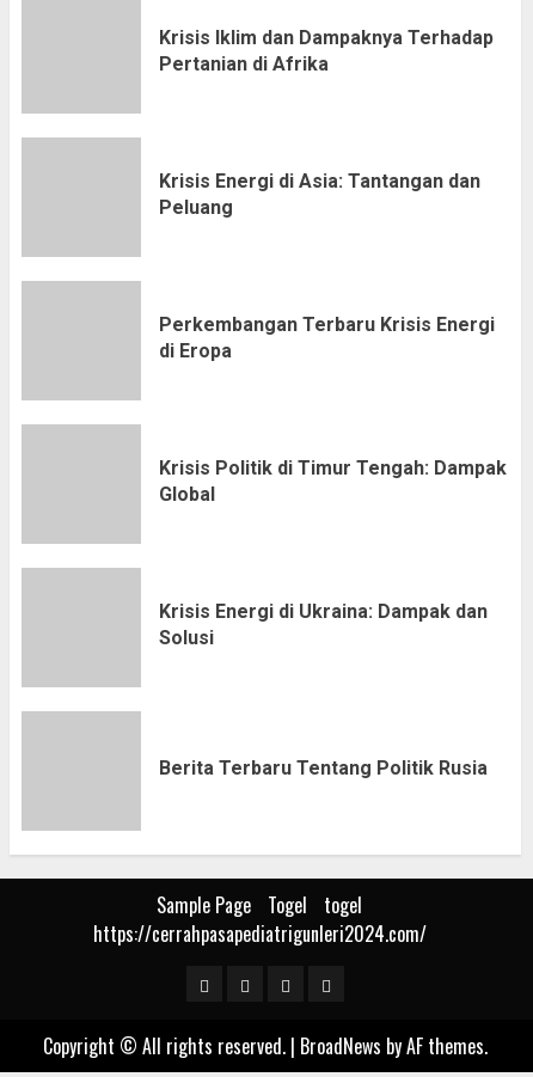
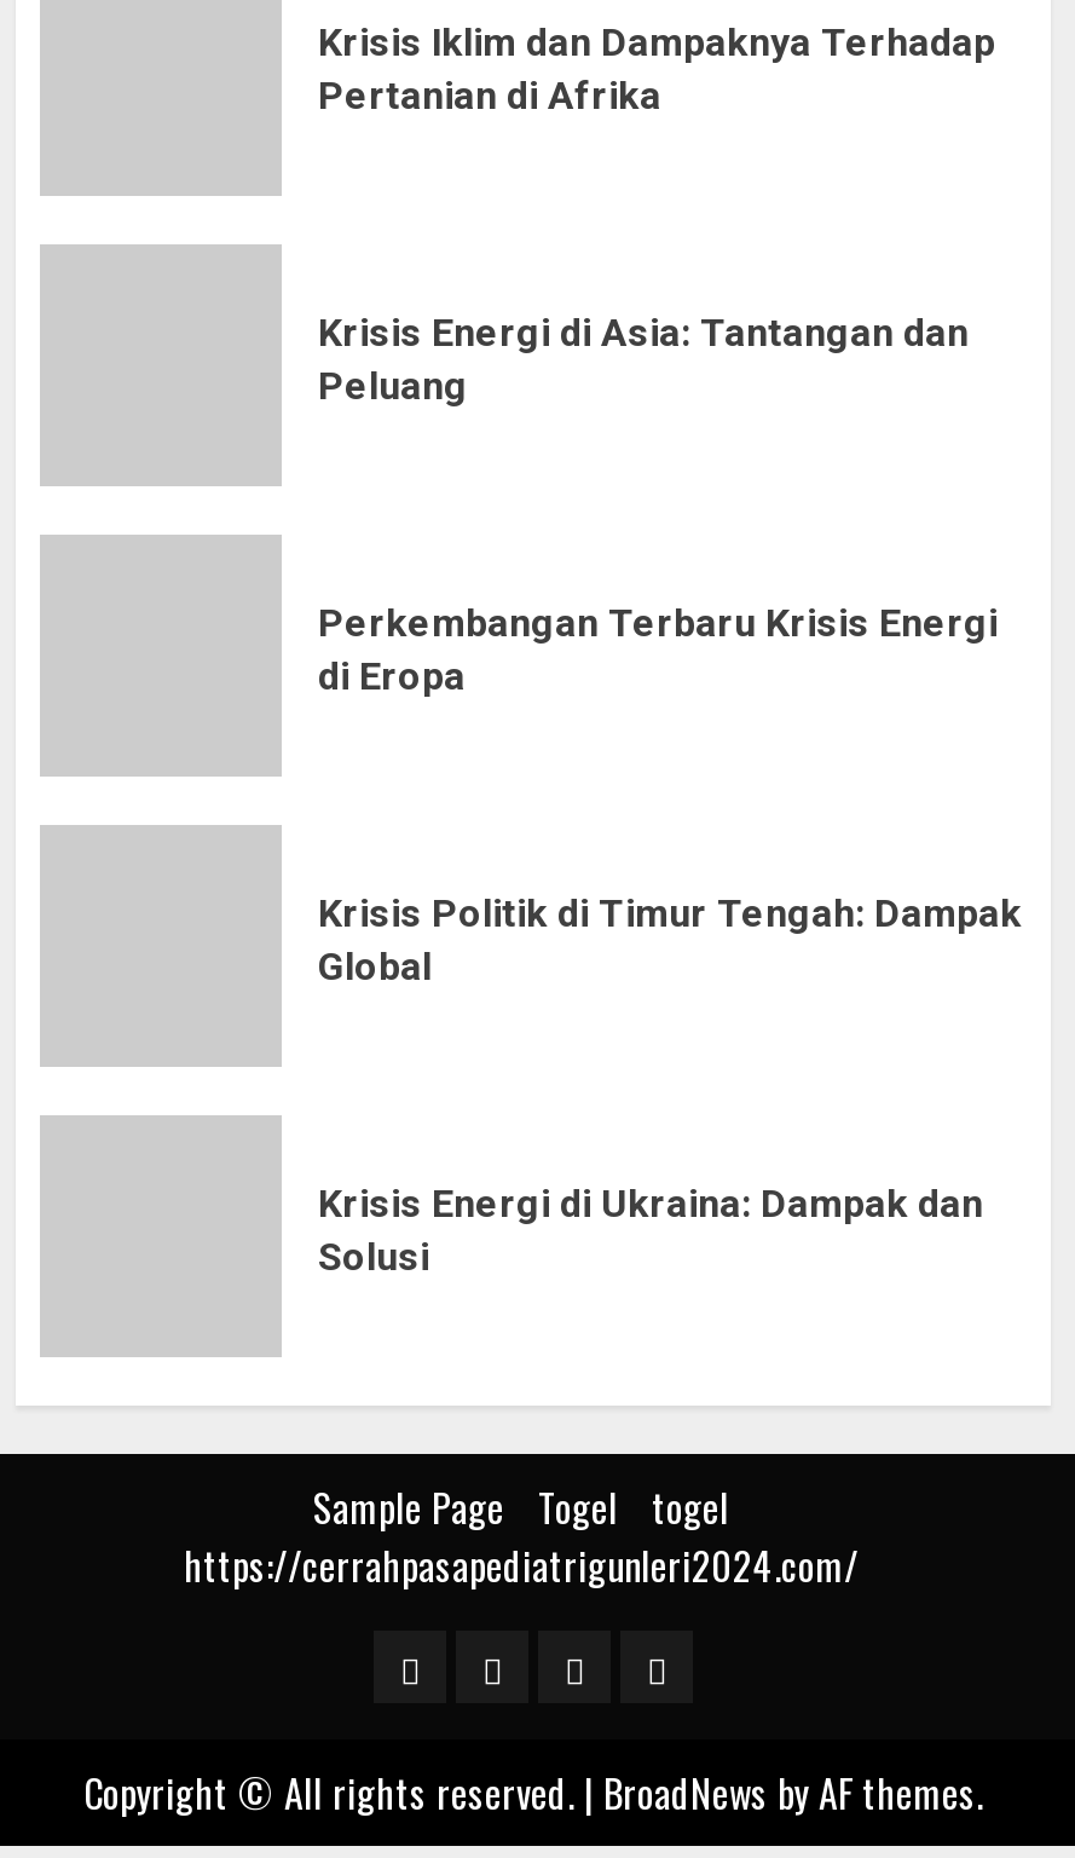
[159,756,488,779] Berita Terbaru Tentang Politik Rusia -> none

